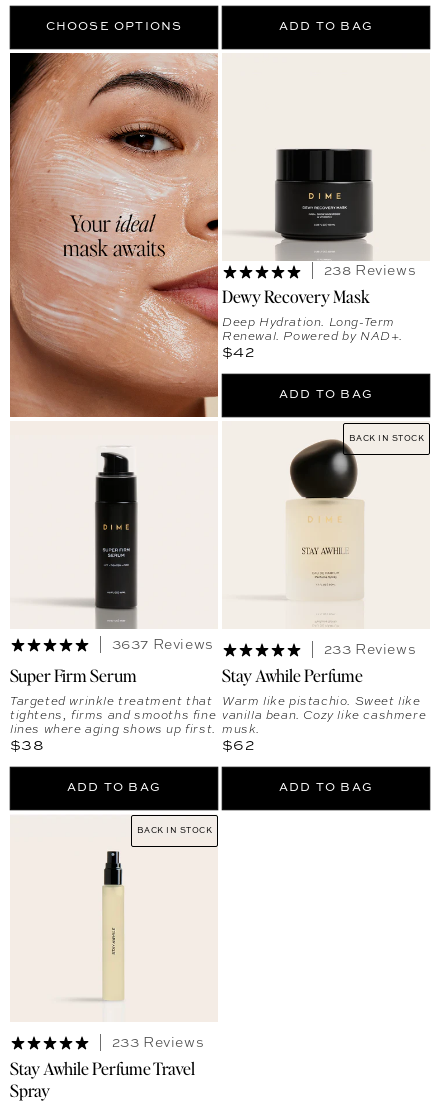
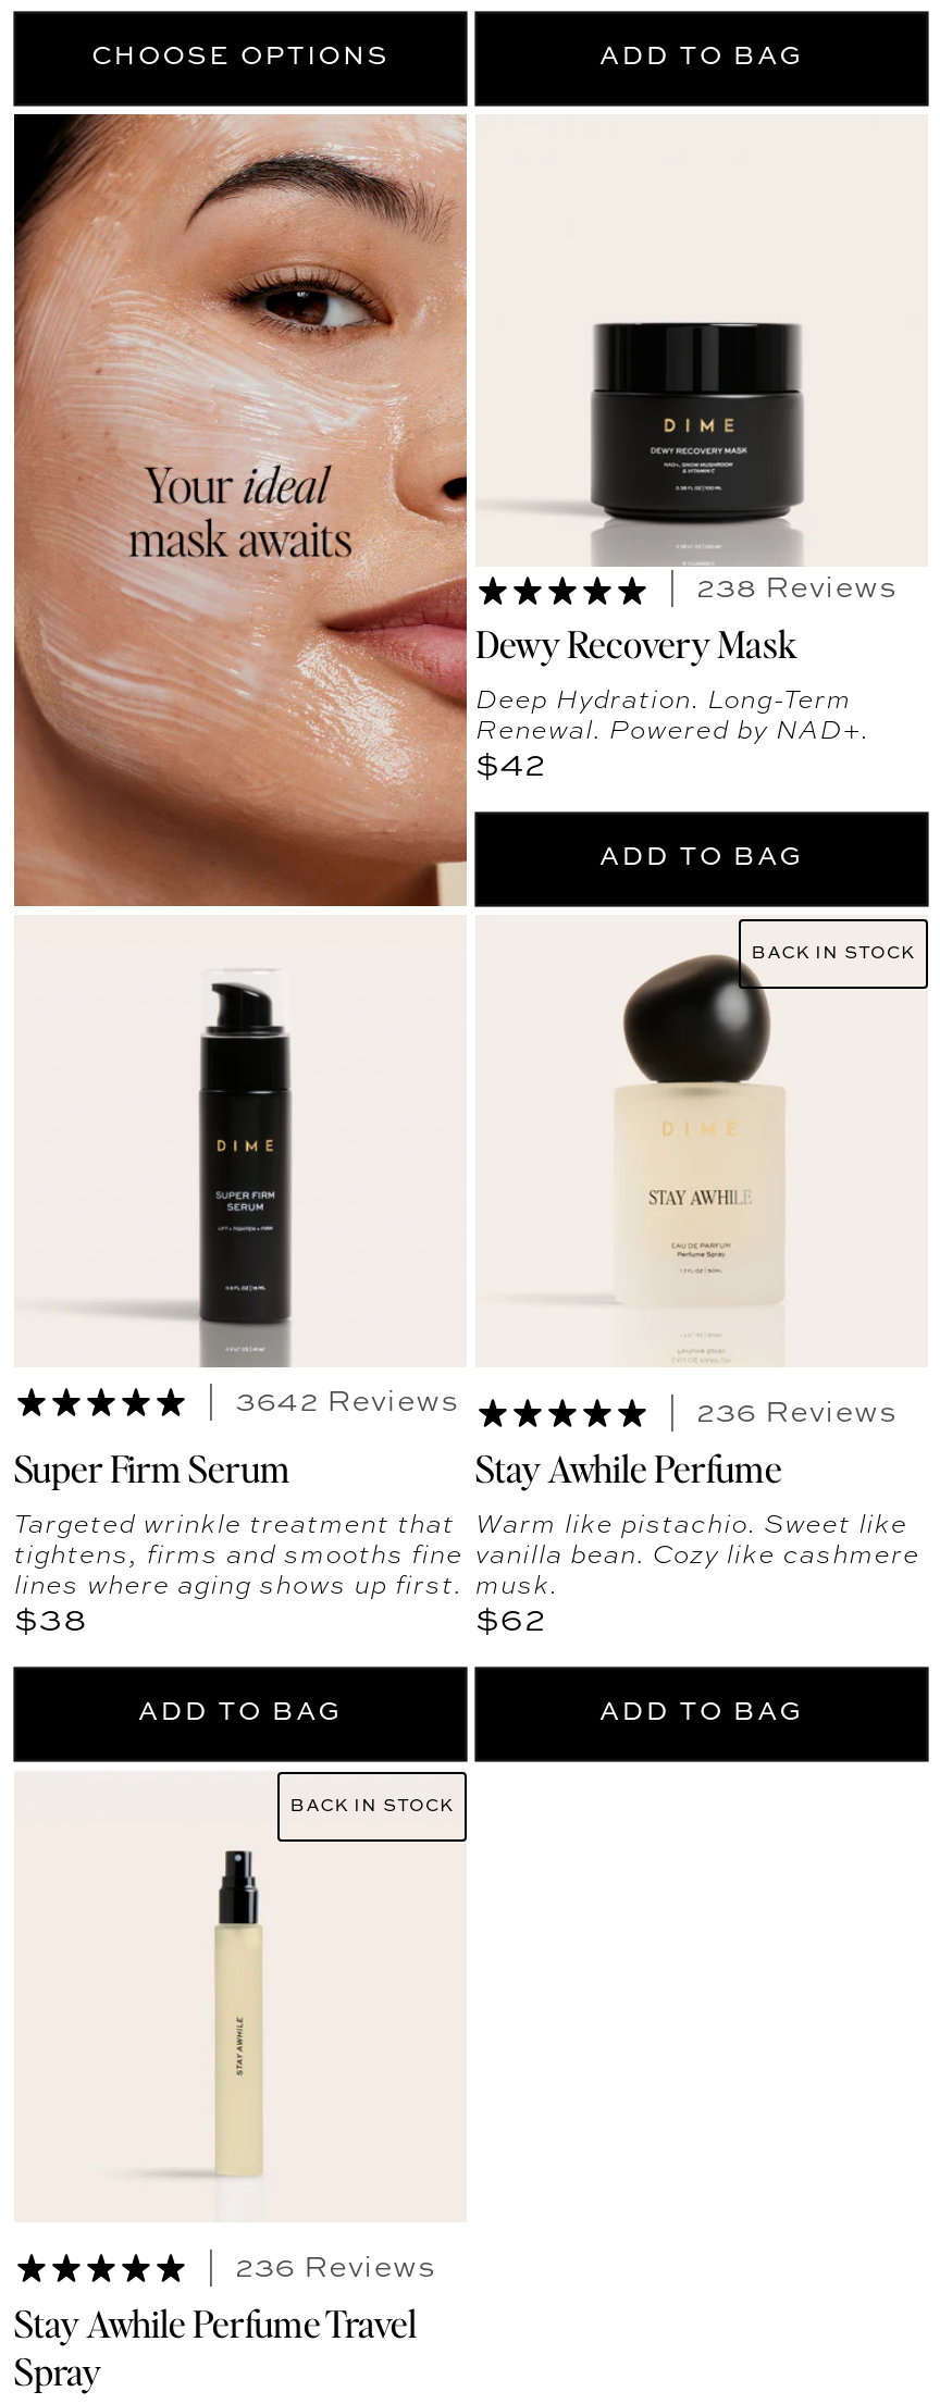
[112,638,214,652] 3637 Reviews -> [235,1386,460,1417] 3642 Reviews
[324,643,416,657] 233 Reviews -> [697,1397,898,1428] 236 Reviews
[112,1035,204,1049] 233 Reviews -> [235,2252,437,2282] 236 Reviews

